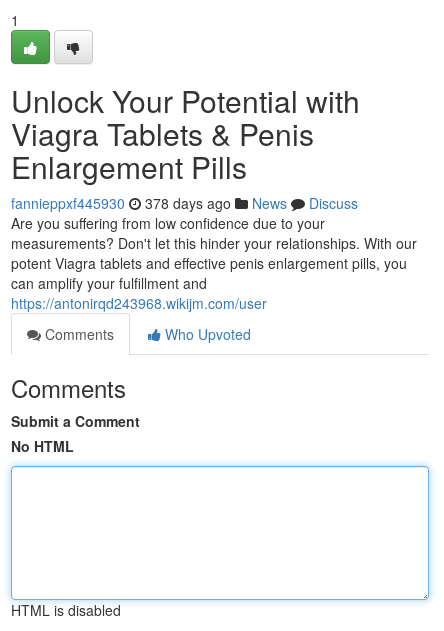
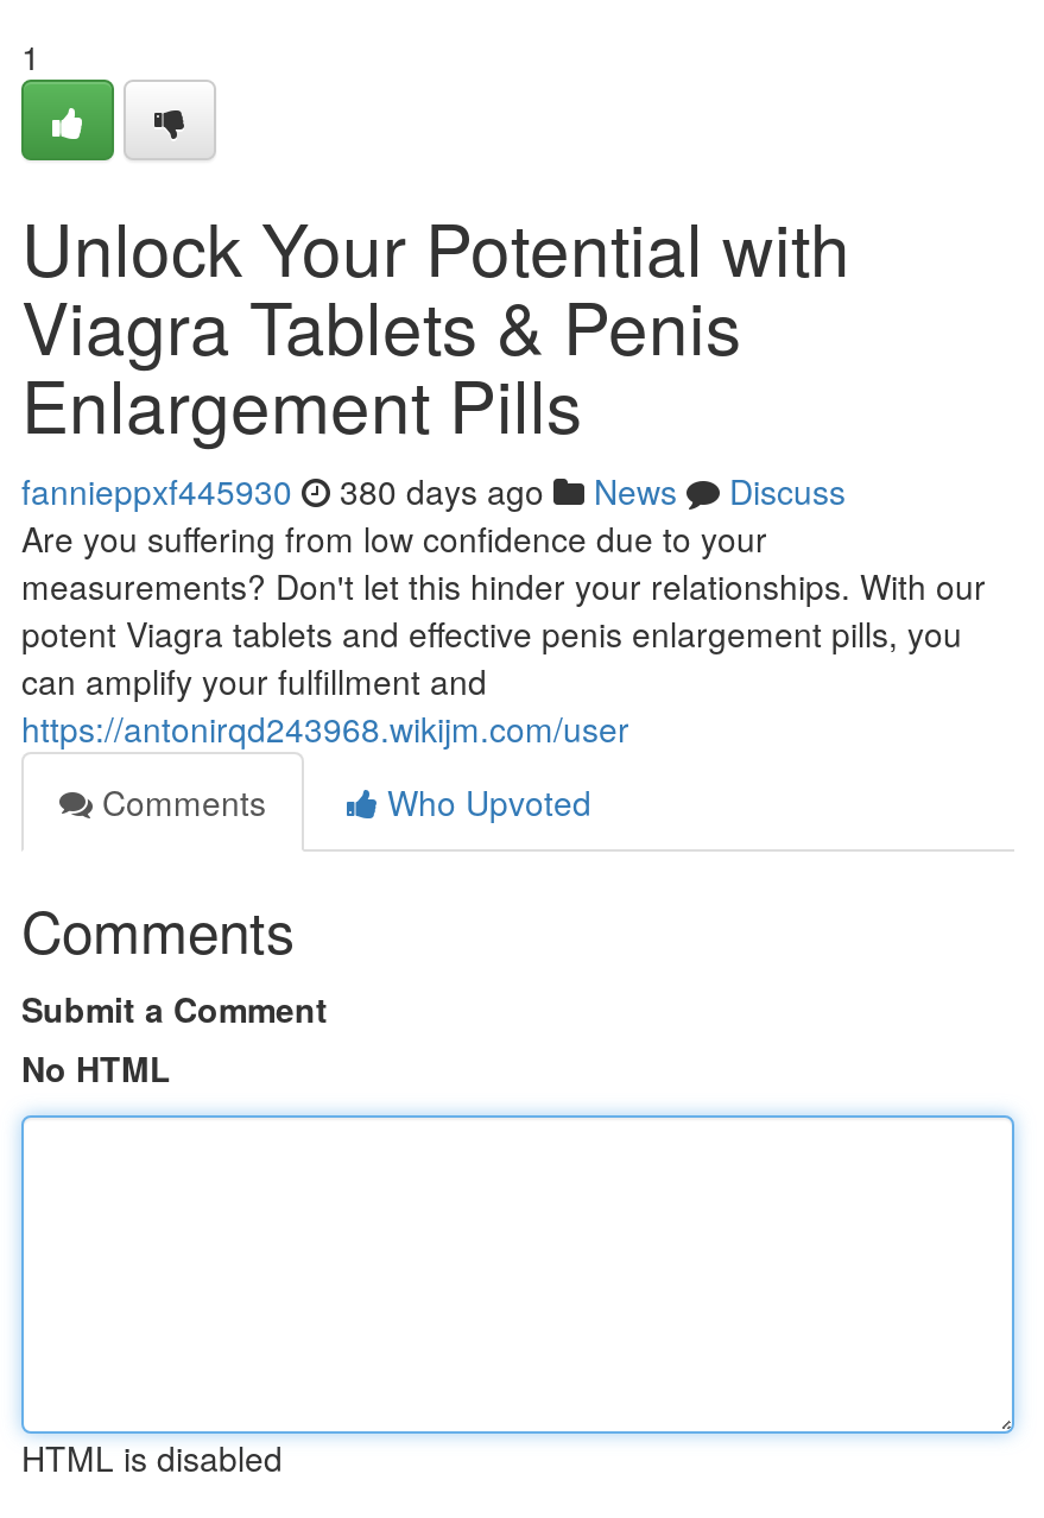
[11,193,358,213] fannieppxf445930 378 days ago News Discuss -> [21,467,846,514] fannieppxf445930 380 days ago News Discuss

